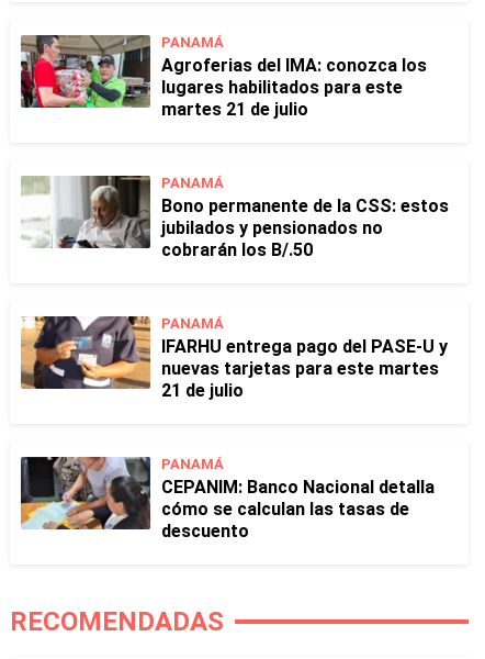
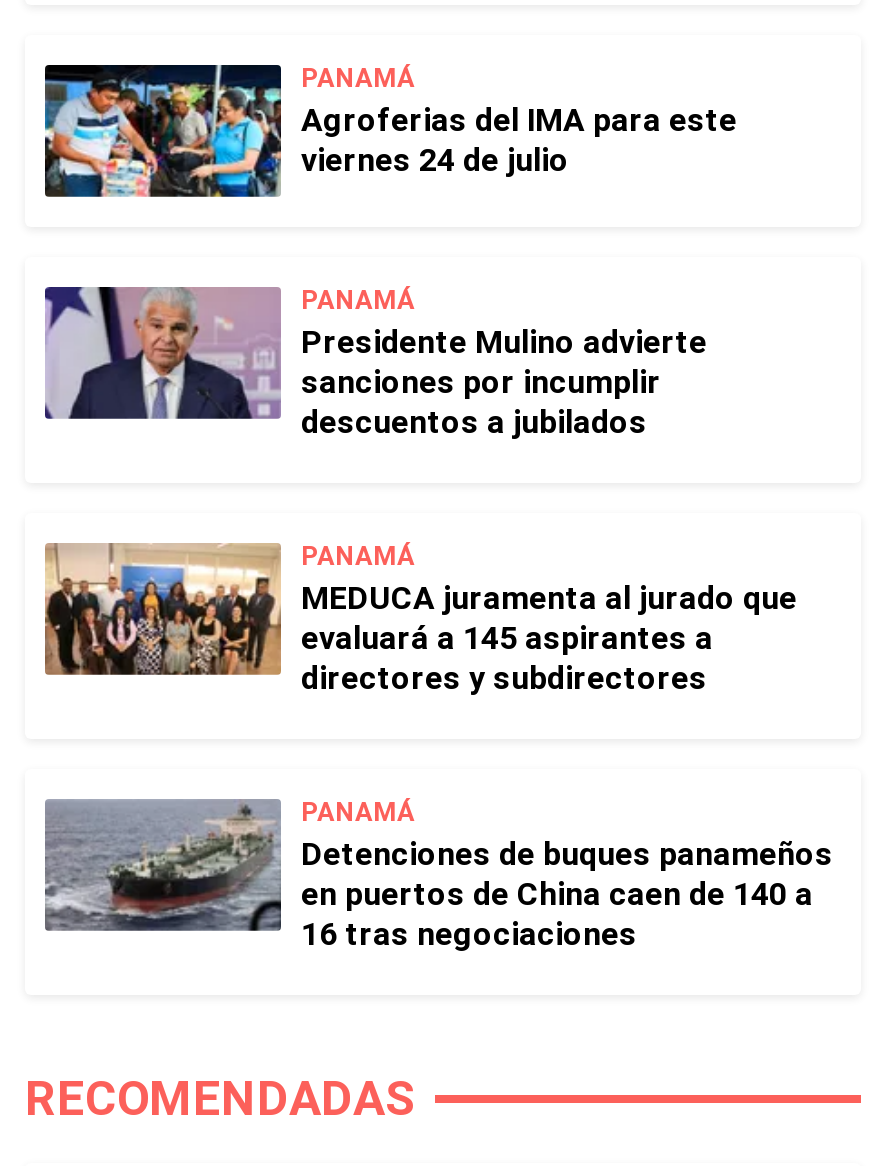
[20,35,427,120] [image] | Agroferias del IMA: conozca los | lugares habilitados para este | martes 21 de julio -> [43,64,737,200] [image] | Agroferias del IMA para este | viernes 24 de julio
[21,175,449,261] [image] | Bono permanente de la CSS: estos | jubilados y pensionados no | cobrarán los B/.50 -> [43,284,707,441] [image] | Presidente Mulino advierte | sanciones por incumplir | descuentos a jubilados
[21,315,448,401] [image] | IFARHU entrega pago del PASE-U y | nuevas tarjetas para este martes | 21 de julio -> [45,542,797,697] [image] | MEDUCA juramenta al jurado que | evaluará a 145 aspirantes a | directores y subdirectores
[20,456,435,542] [image] | CEPANIM: Banco Nacional detalla | cómo se calculan las tasas de | descuento -> [43,798,833,953] [image] | Detenciones de buques panameños | en puertos de China caen de 140 a | 16 tras negociaciones

